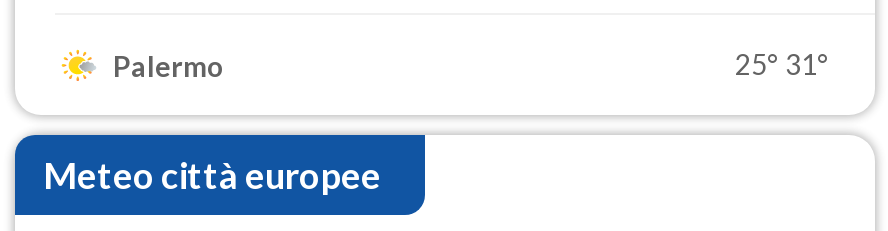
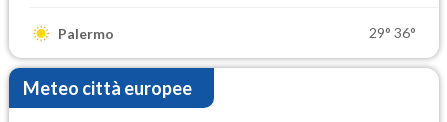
[735,46,829,80] 25° 31° -> [369,23,416,40] 29° 36°

